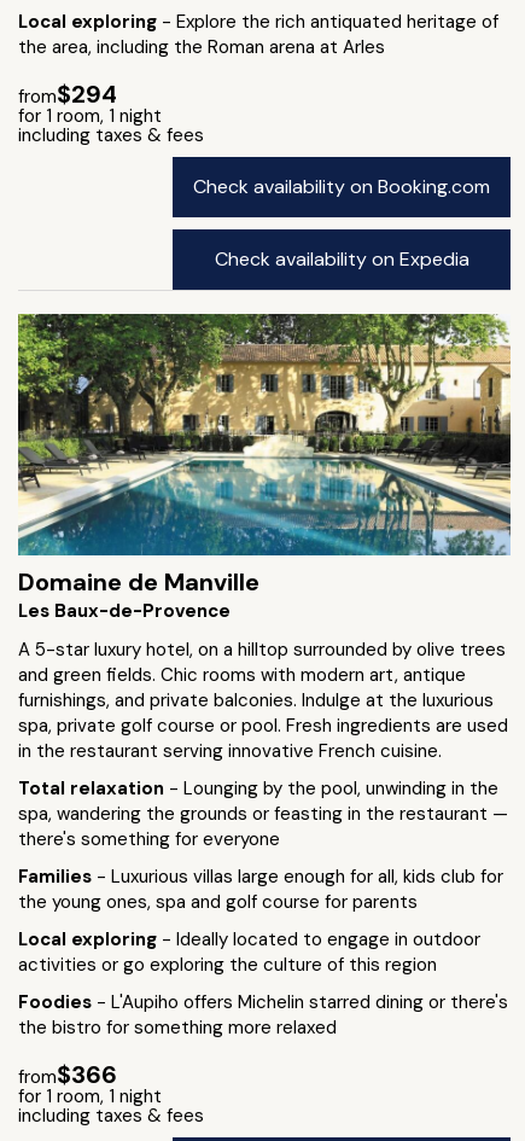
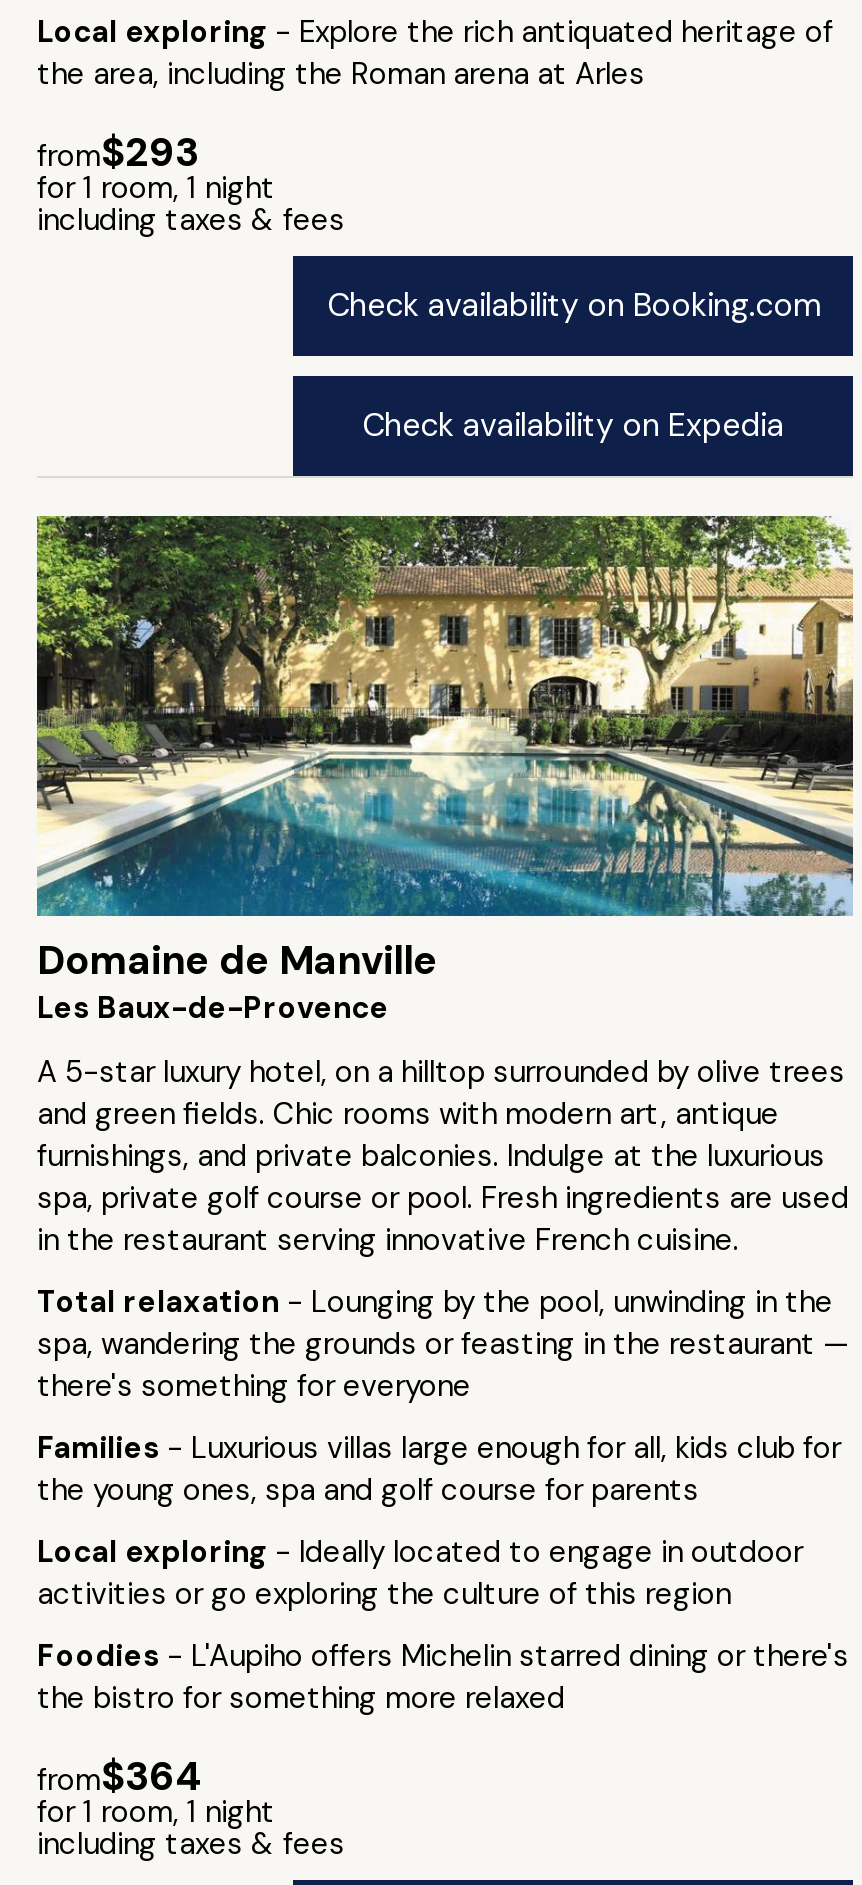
[18,78,117,110] from$294 -> [37,126,199,178] from$293
[18,1059,117,1090] from$366 -> [37,1750,201,1802] from$364

